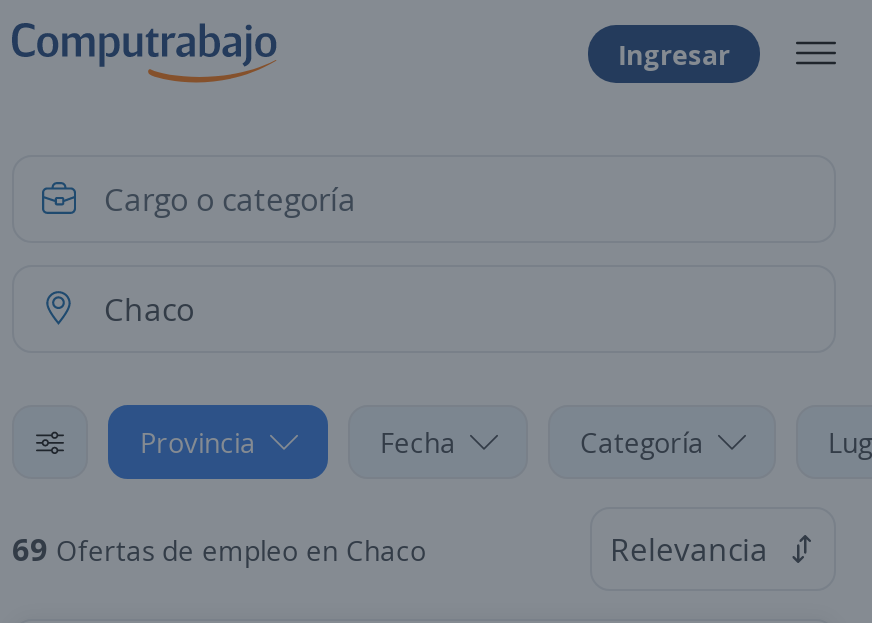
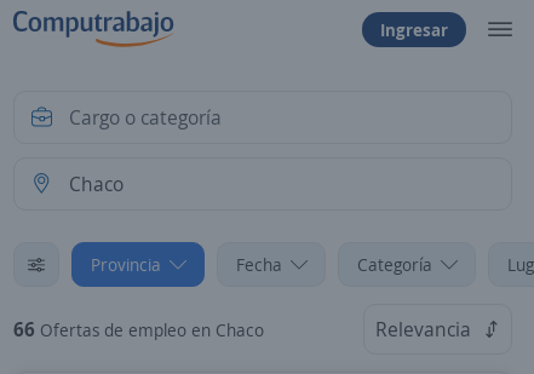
[12,527,426,571] 69 Ofertas de empleo en Chaco -> [13,316,264,343] 66 Ofertas de empleo en Chaco

